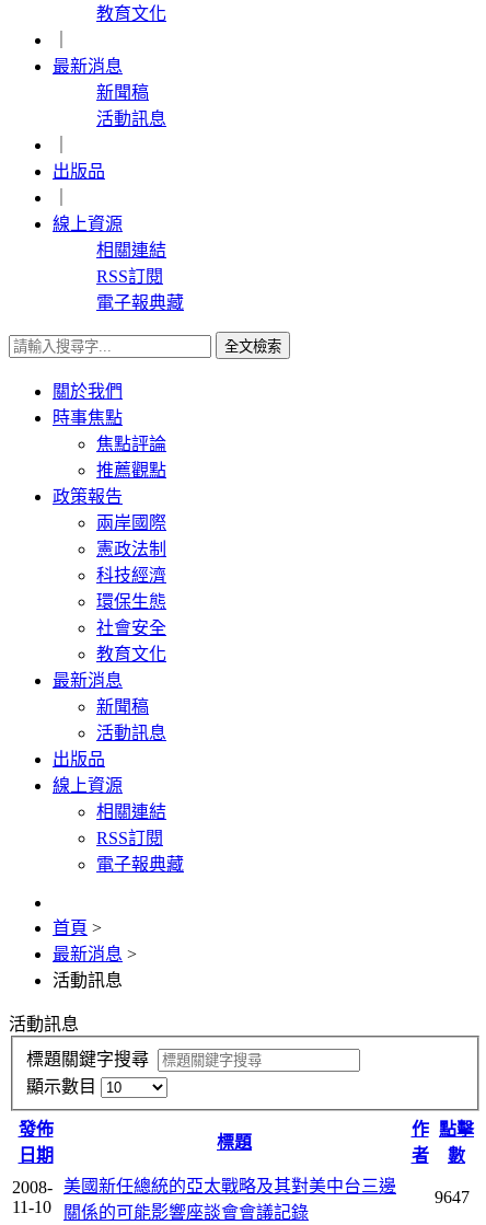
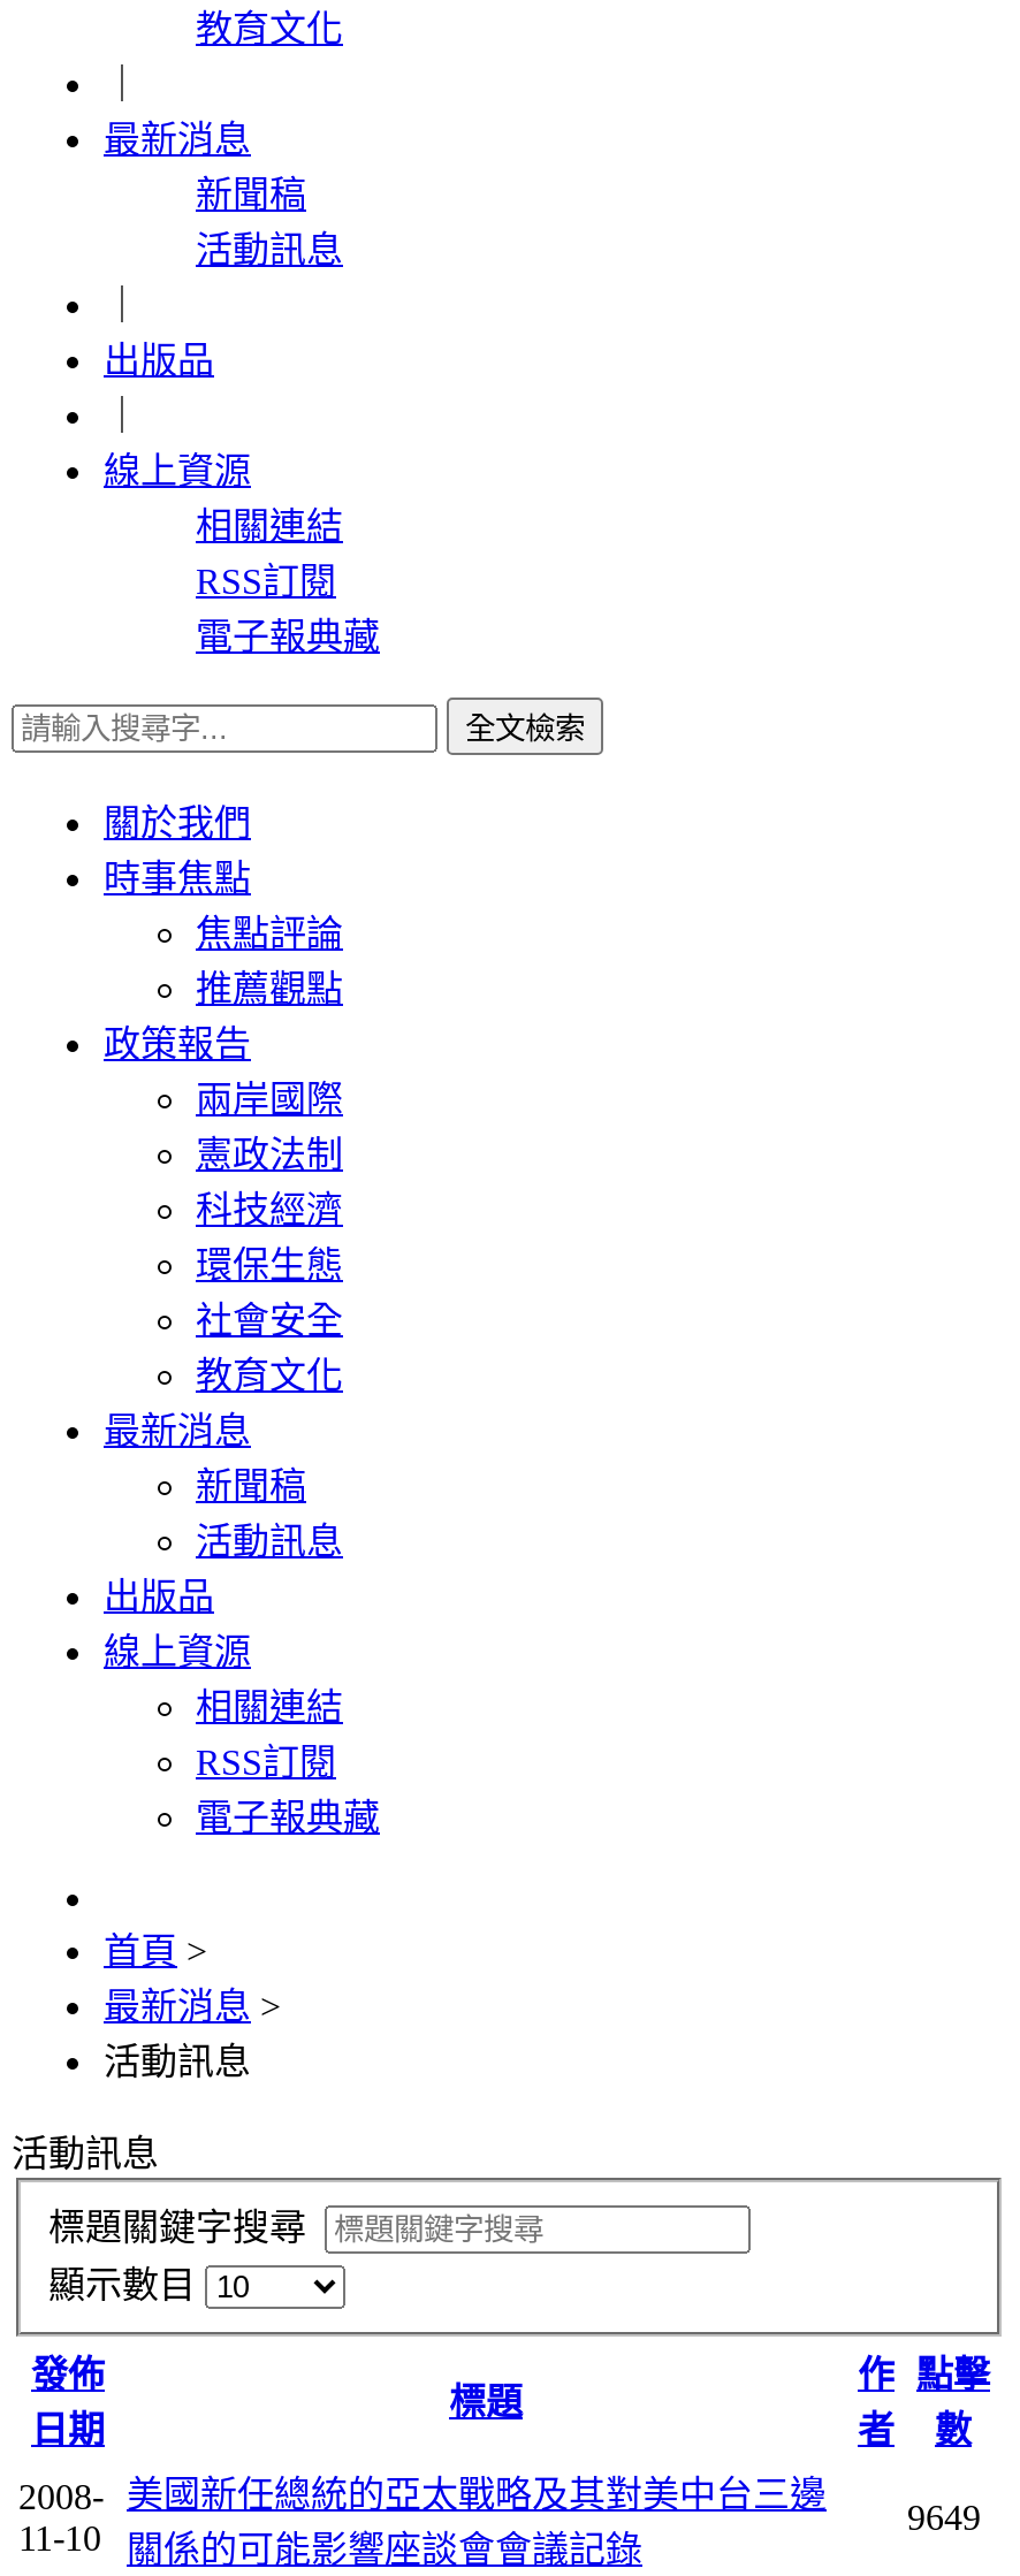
[435,1187,470,1206] 9647 -> [907,2497,981,2536] 9649

